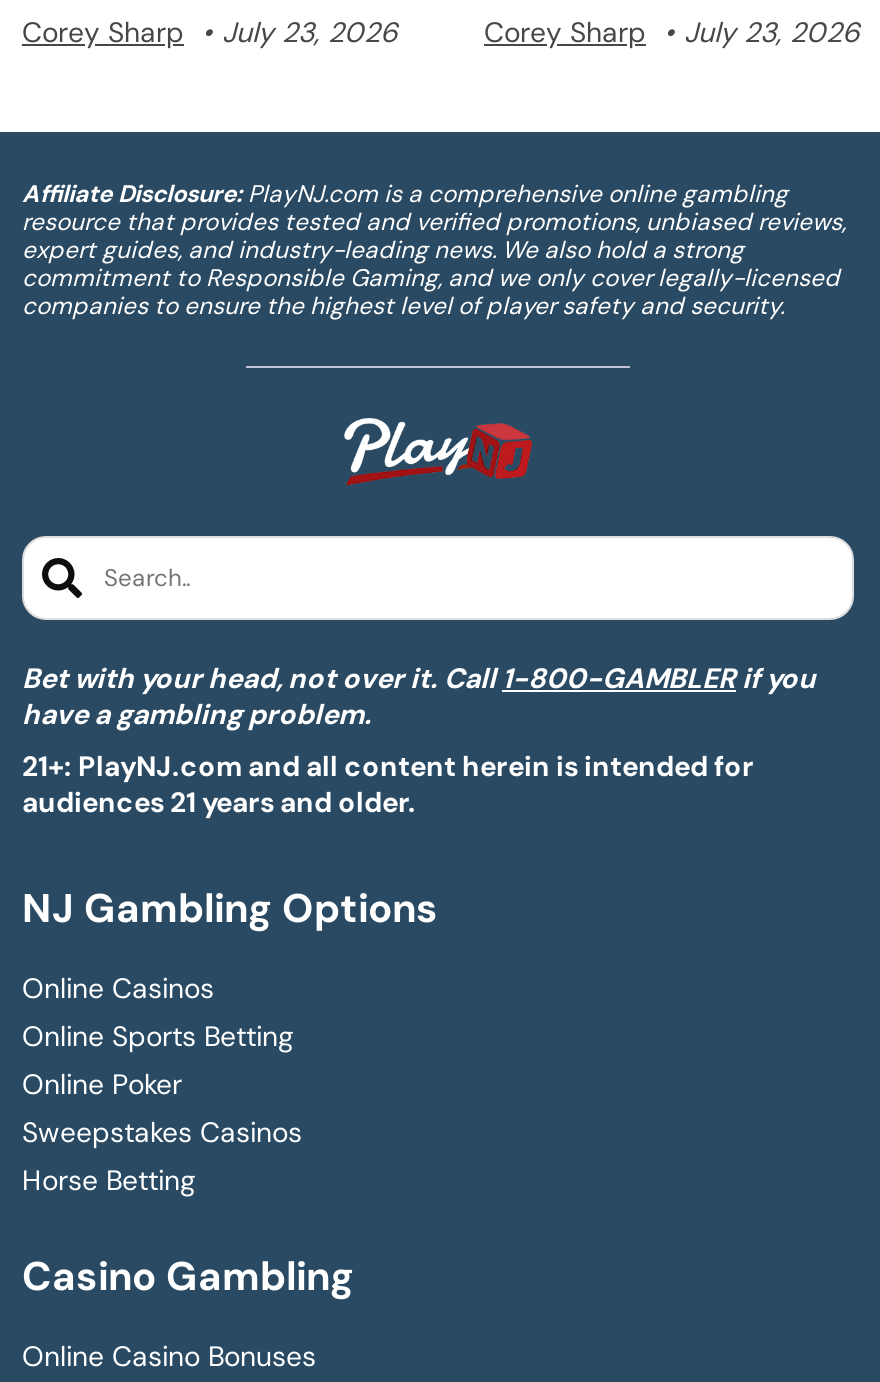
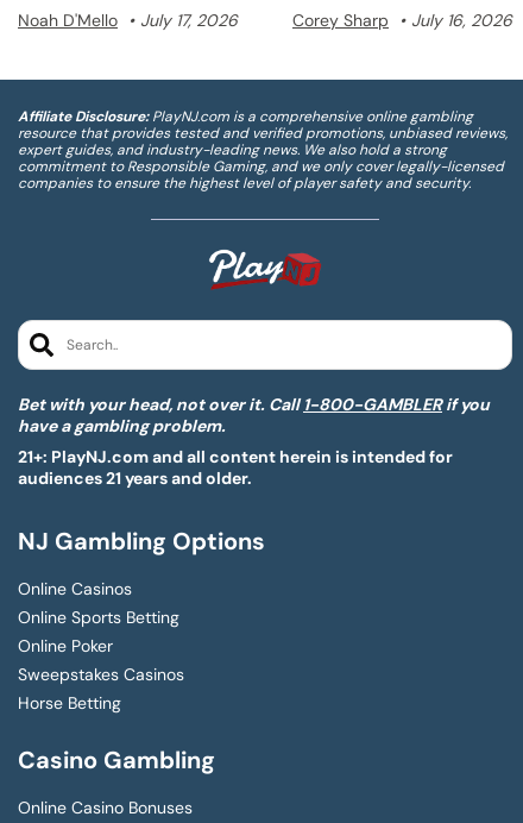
[22,14,398,50] Corey Sharp | July 23, 2026 -> [18,10,238,31] Noah D'Mello | July 17, 2026
[484,14,860,50] Corey Sharp July 23, 2026 -> [292,10,512,31] Corey Sharp July 16, 2026

